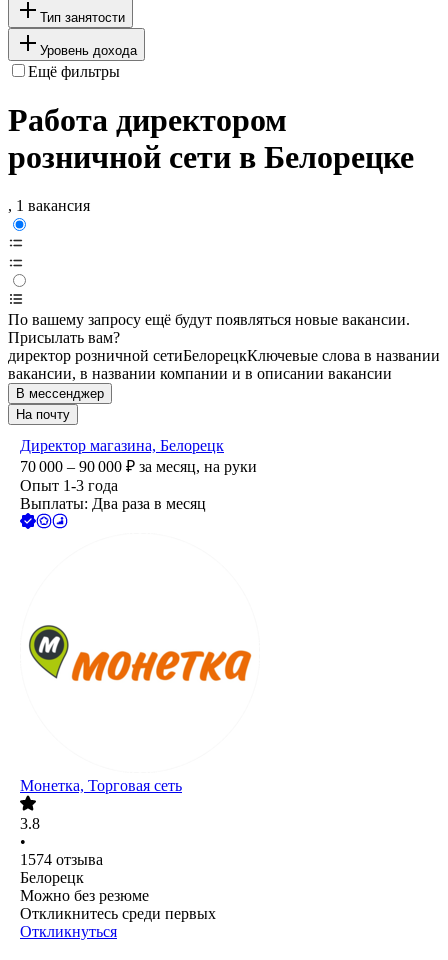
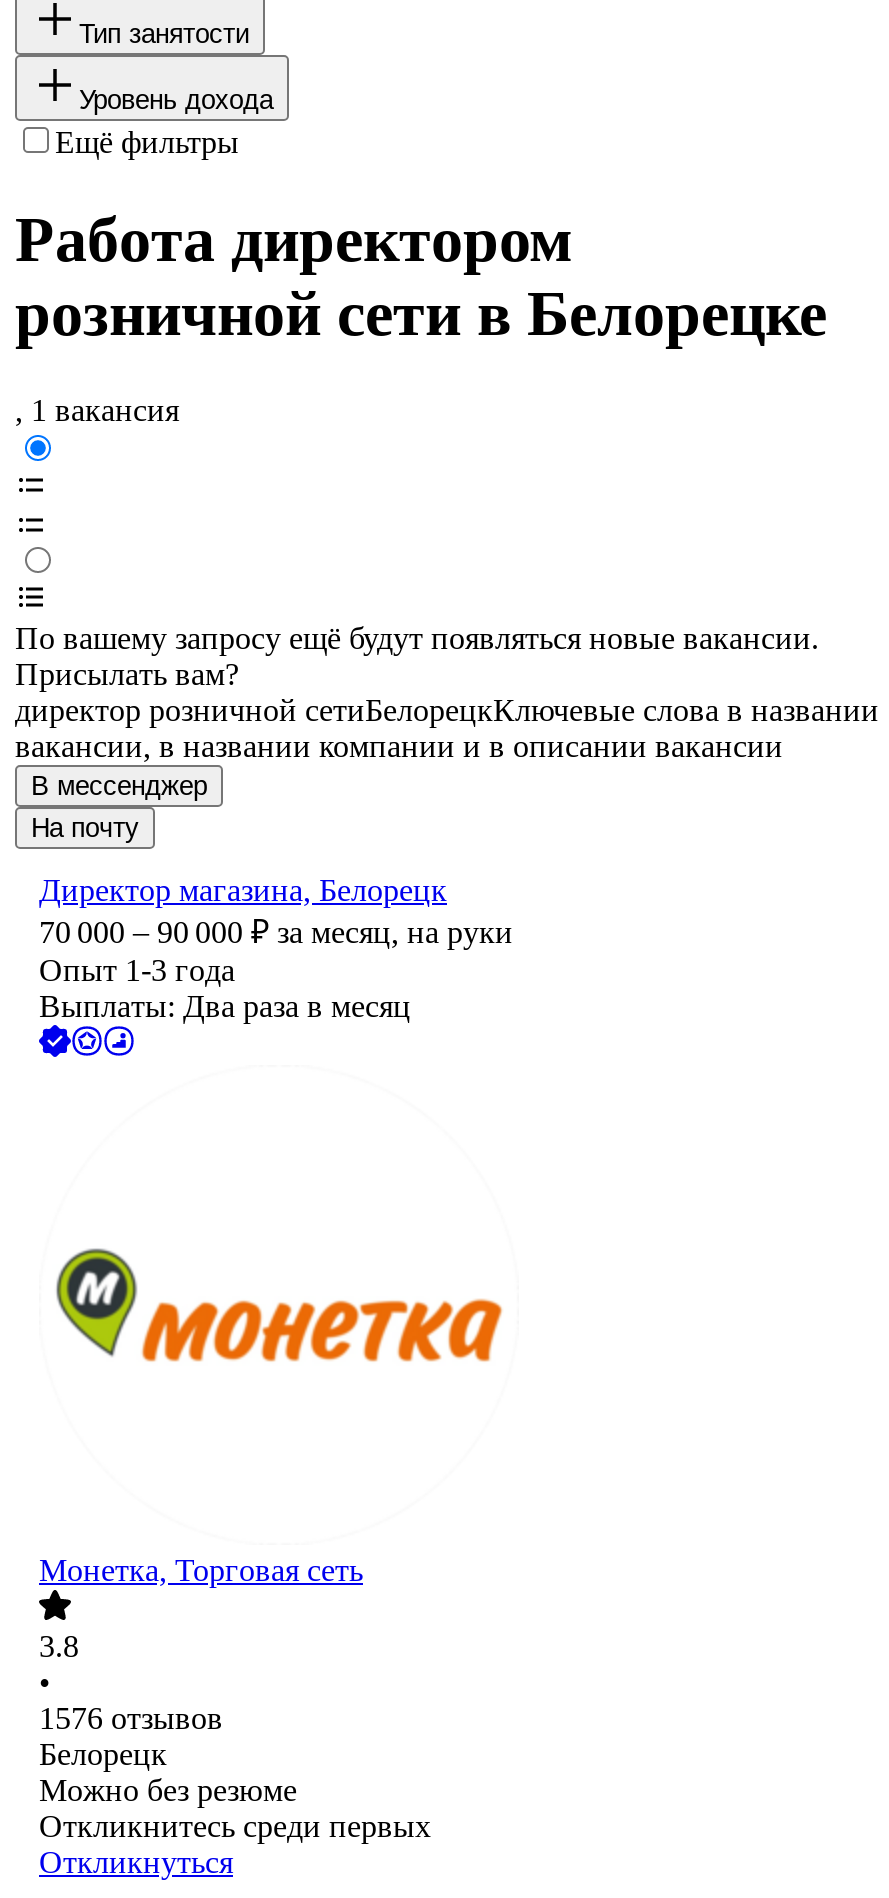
[20,851,103,868] 1574 отзыва -> [39,1702,223,1736] 1576 отзывов

